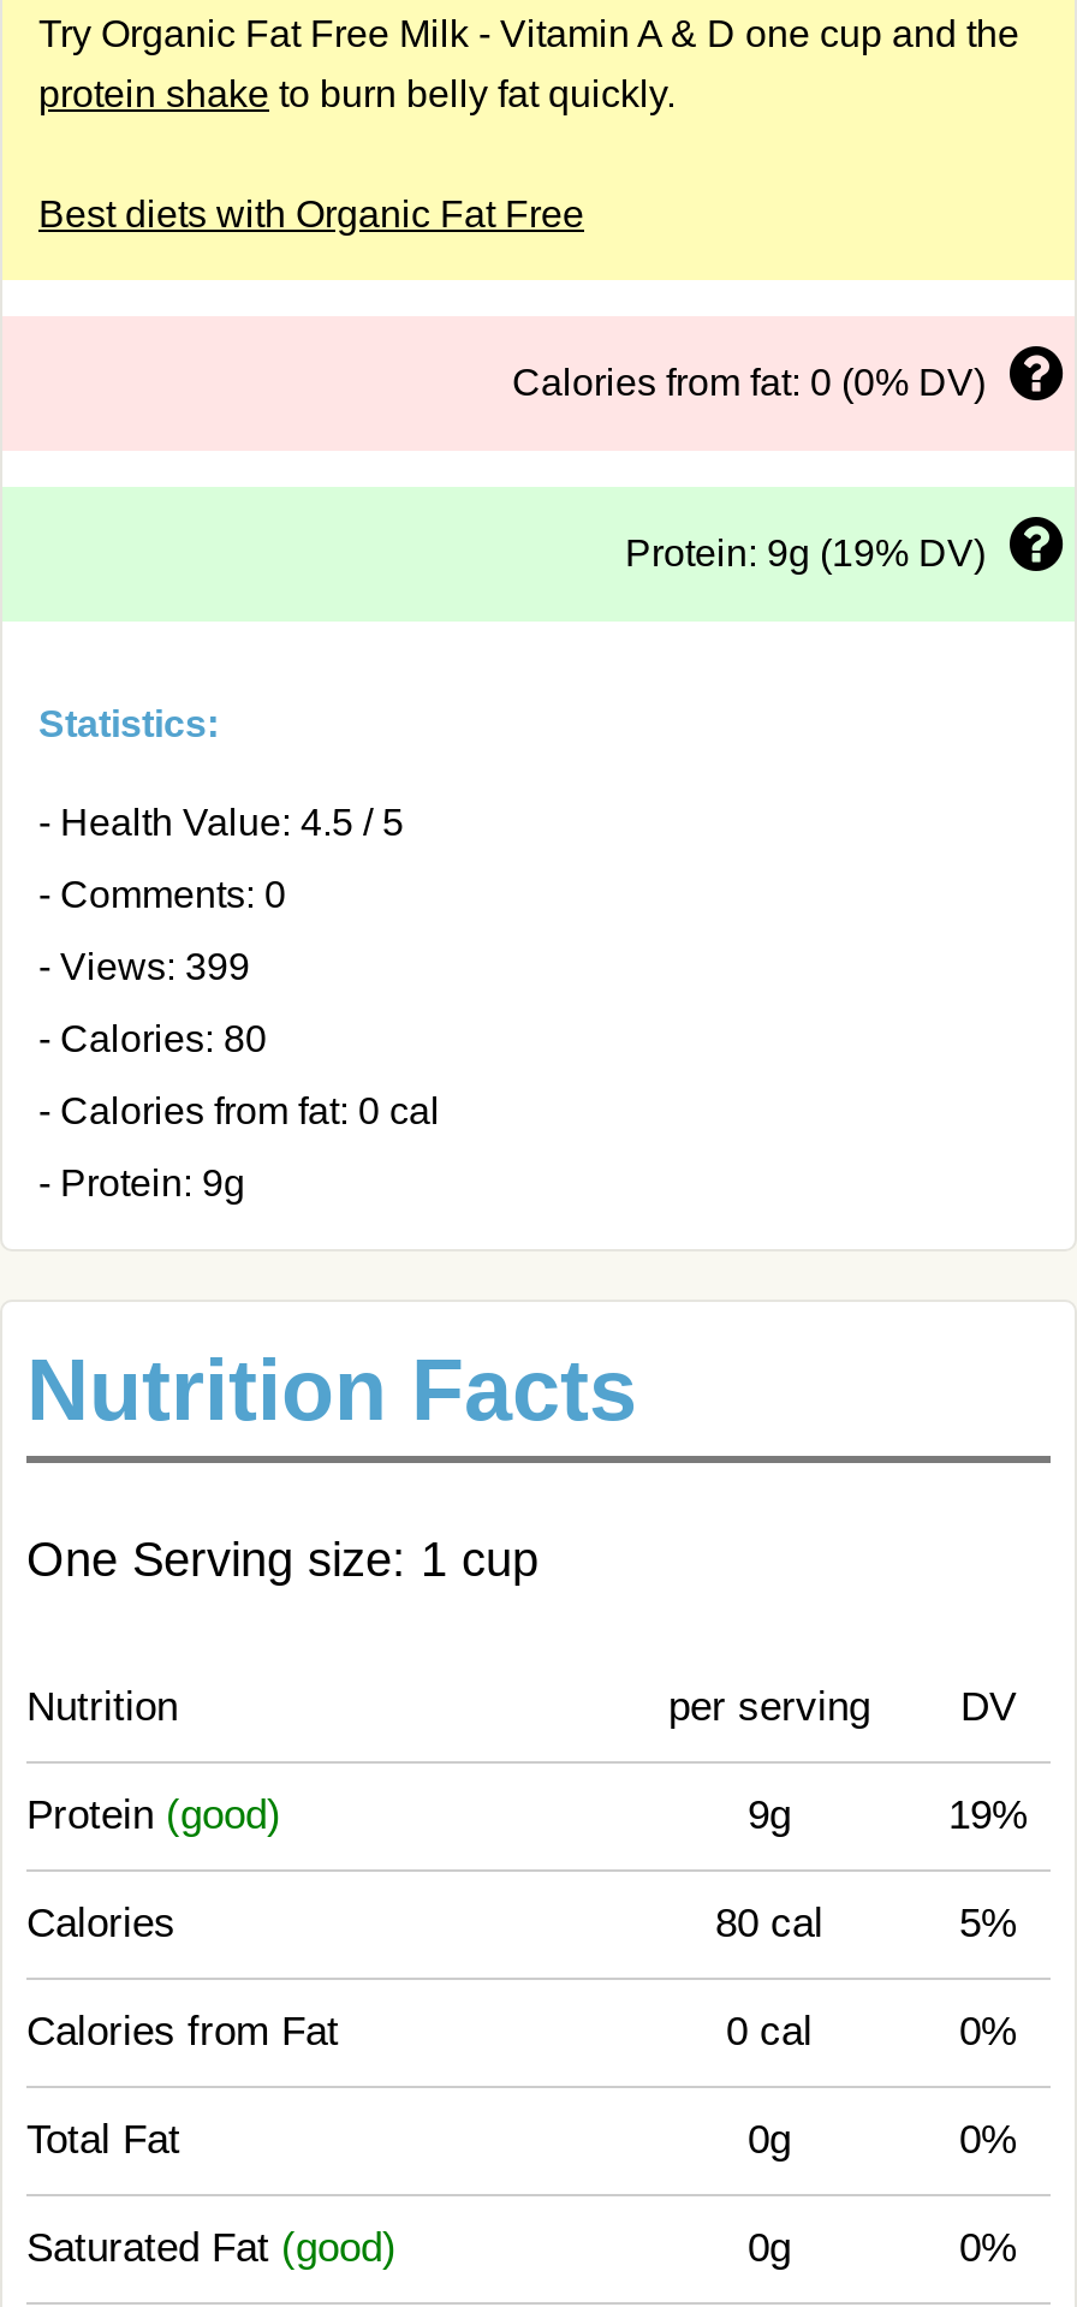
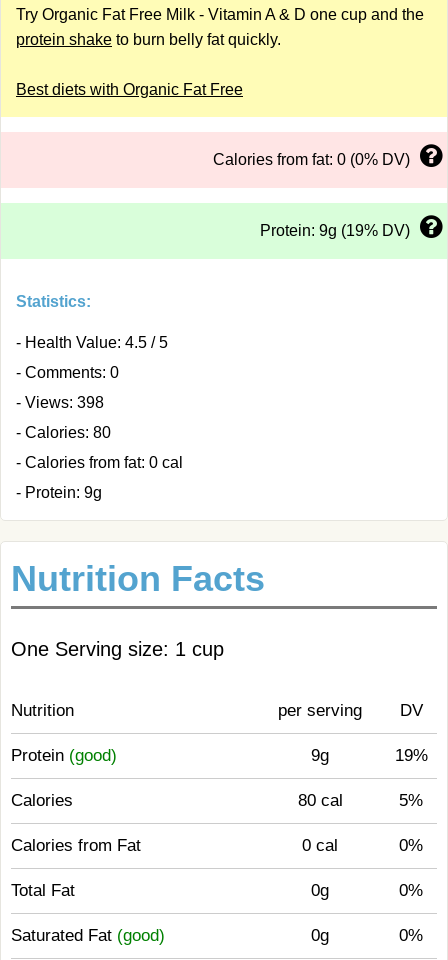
[38,946,250,987] - Views: 399 -> [16,394,104,411] - Views: 398

